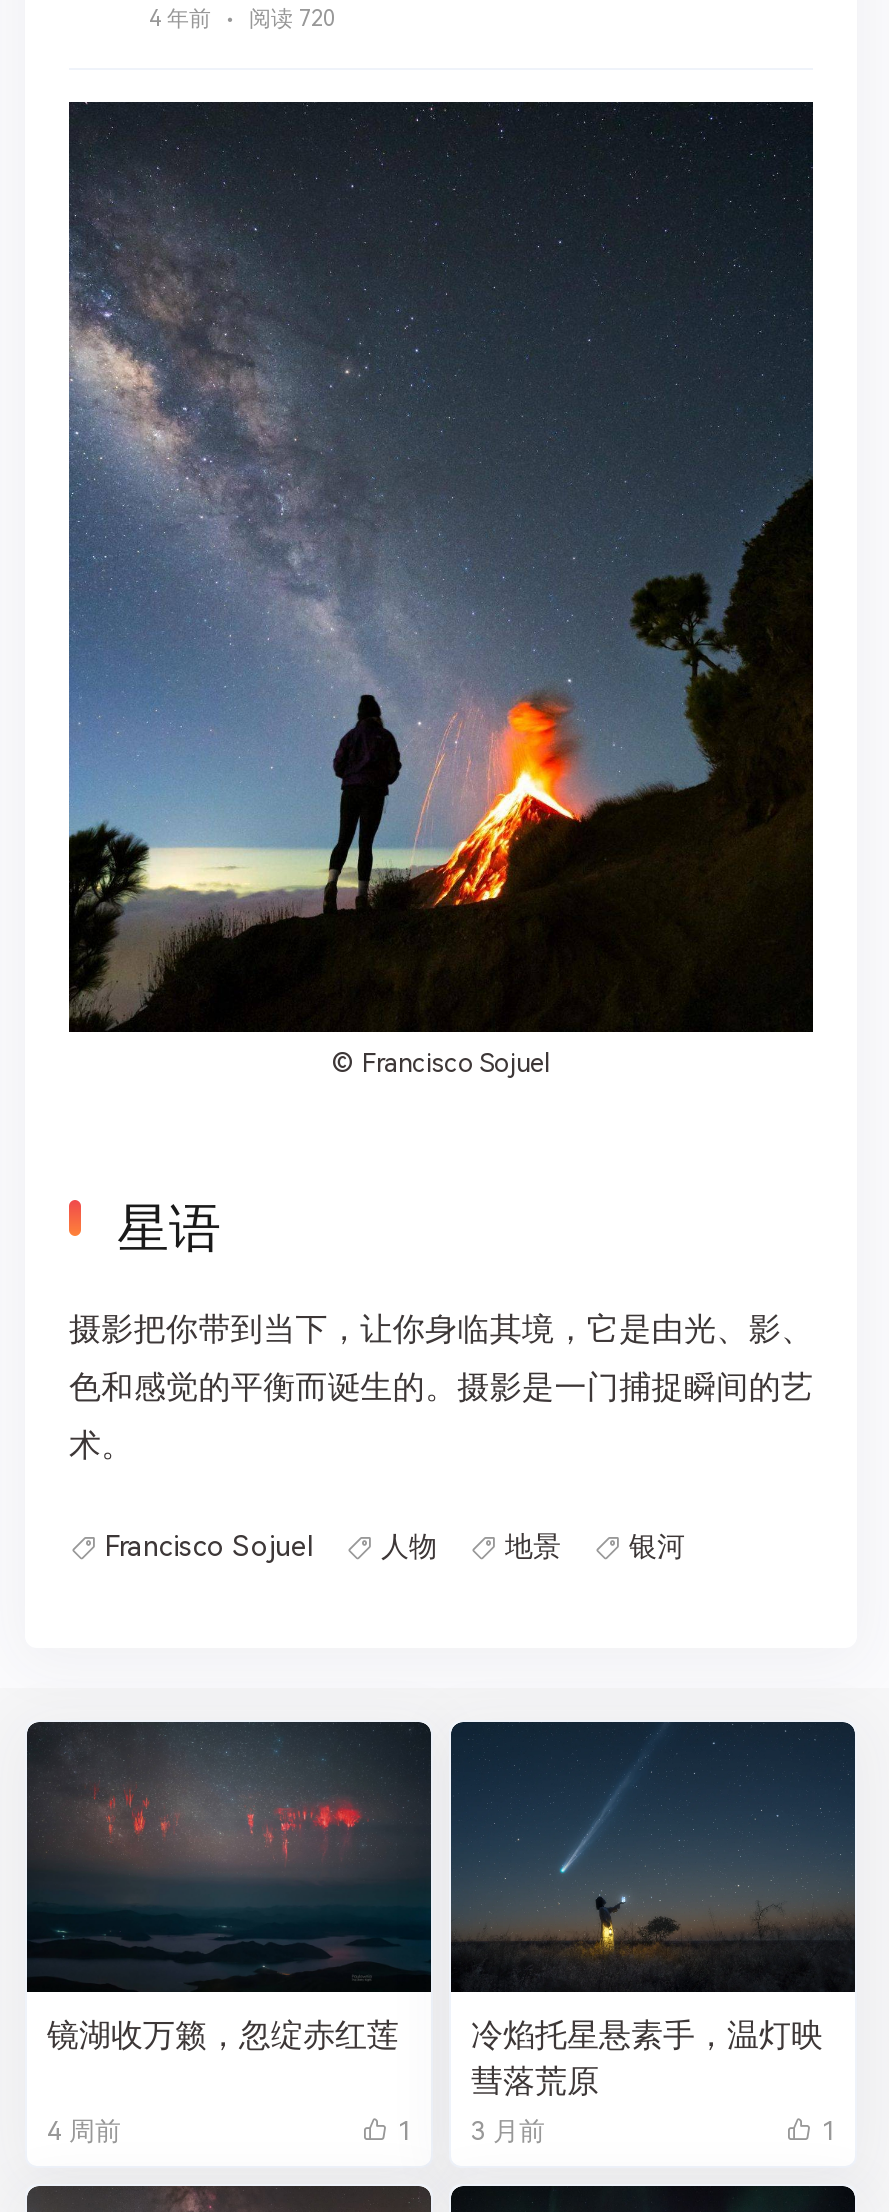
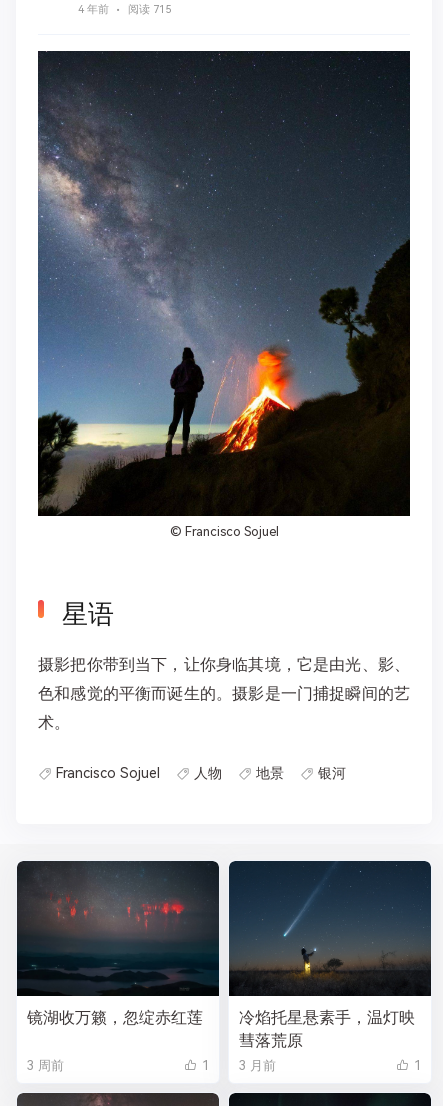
[149,6,335,32] 4 年前 阅读 720 -> [78,3,171,16] 4 年前 阅读 715
[47,2115,121,2145] 4 周前 -> [27,1058,64,1073] 3 周前

